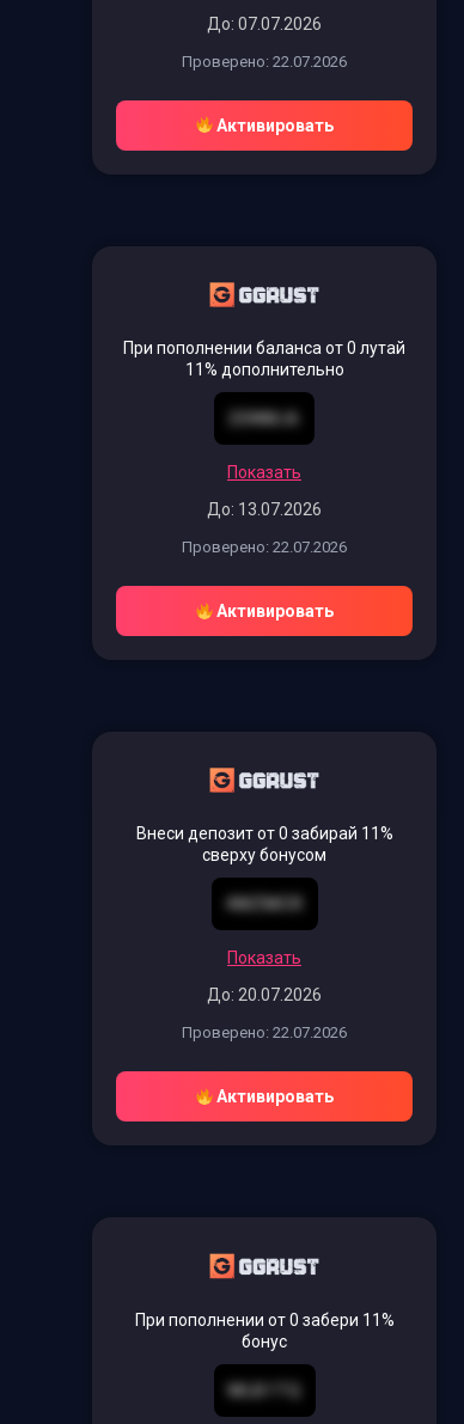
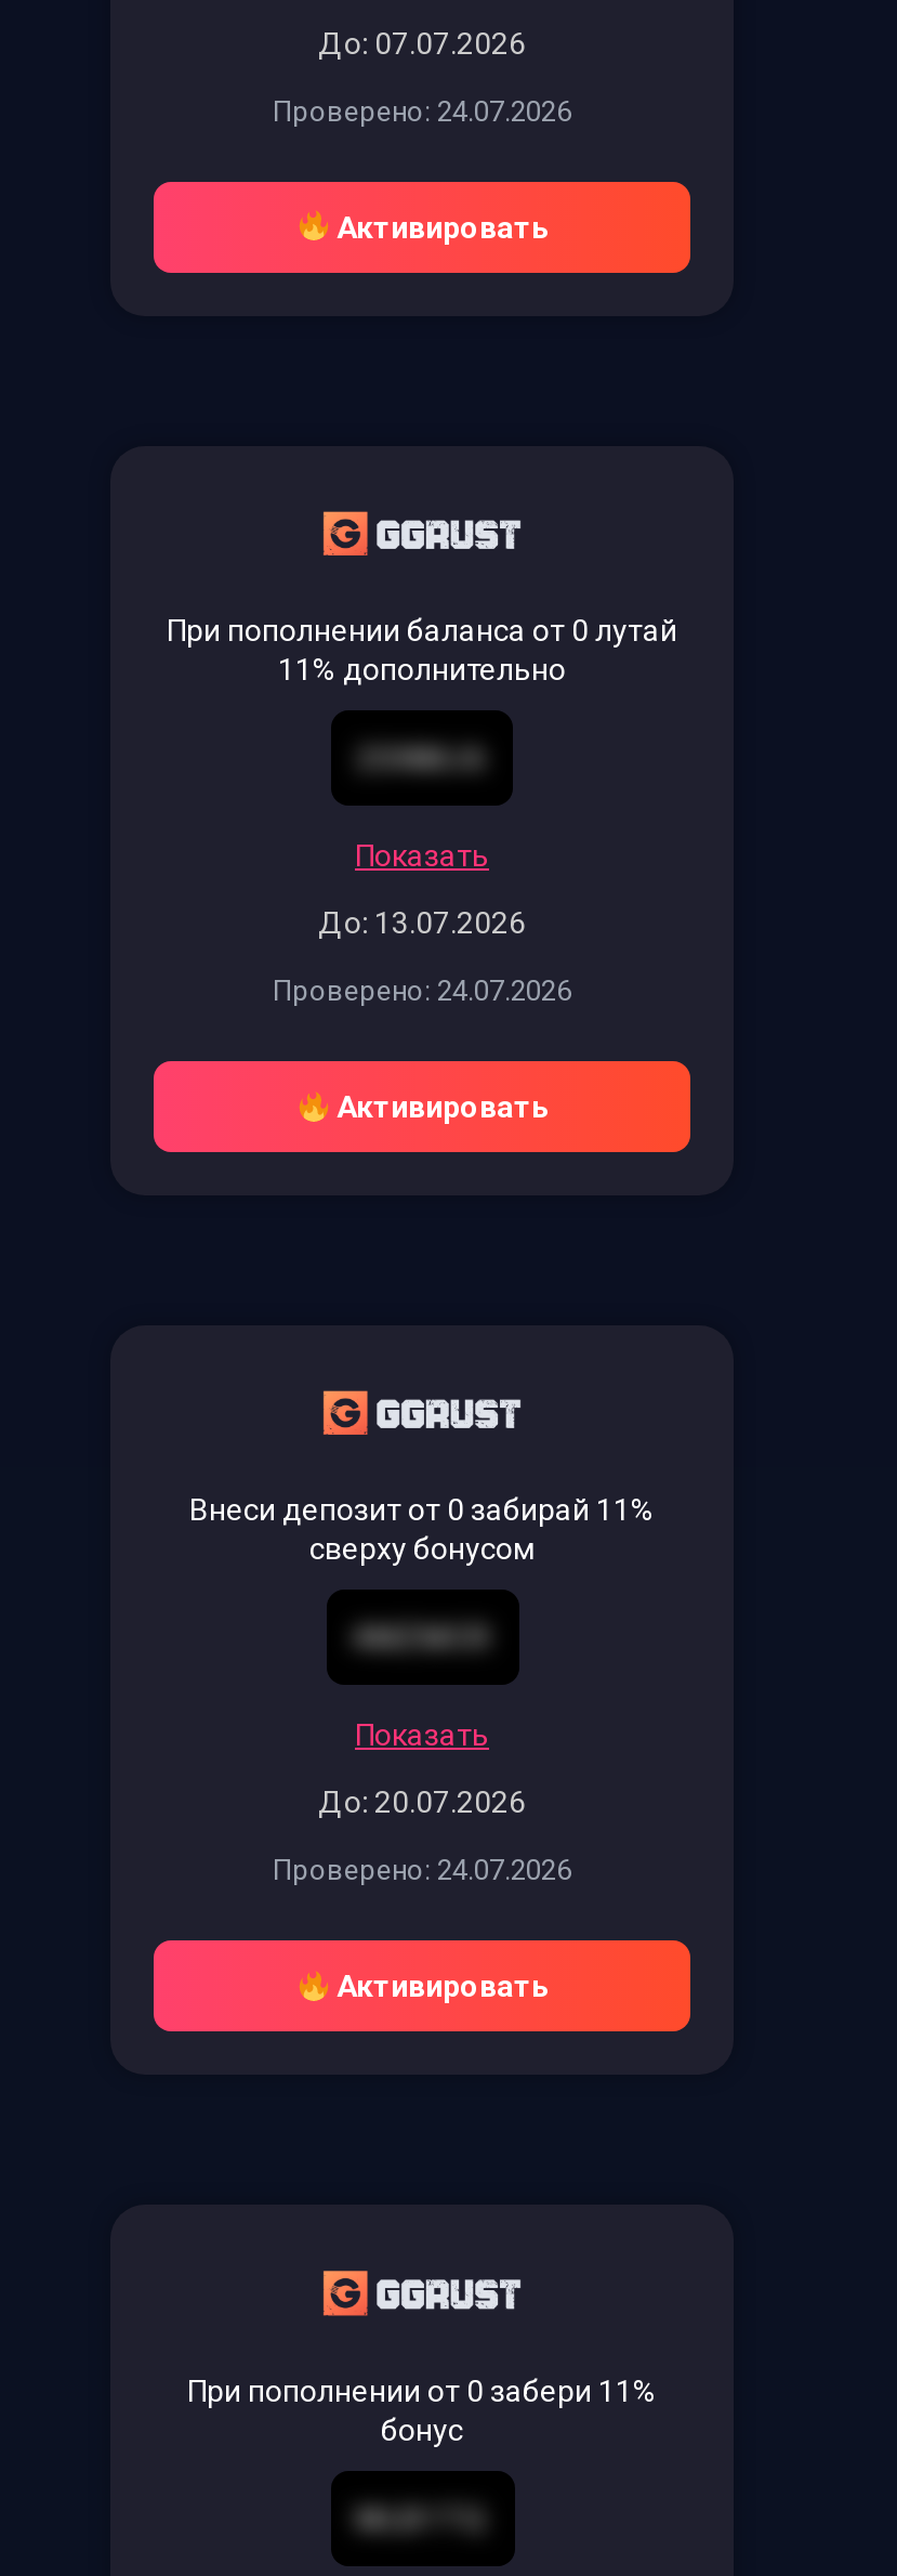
[182,52,347,70] Проверено: 22.07.2026 -> [273,95,571,127] Проверено: 24.07.2026
[182,538,347,556] Проверено: 22.07.2026 -> [273,975,571,1007] Проверено: 24.07.2026
[182,1024,347,1042] Проверено: 22.07.2026 -> [273,1855,571,1887] Проверено: 24.07.2026

